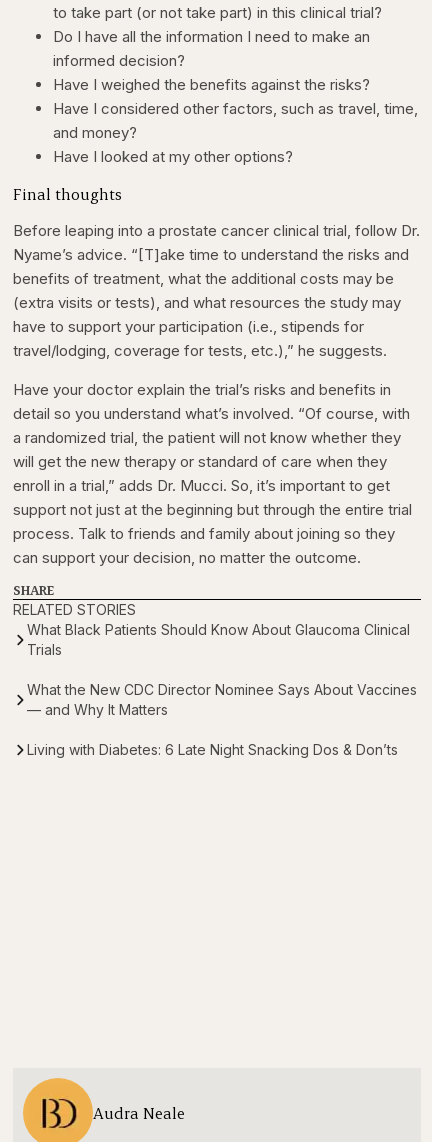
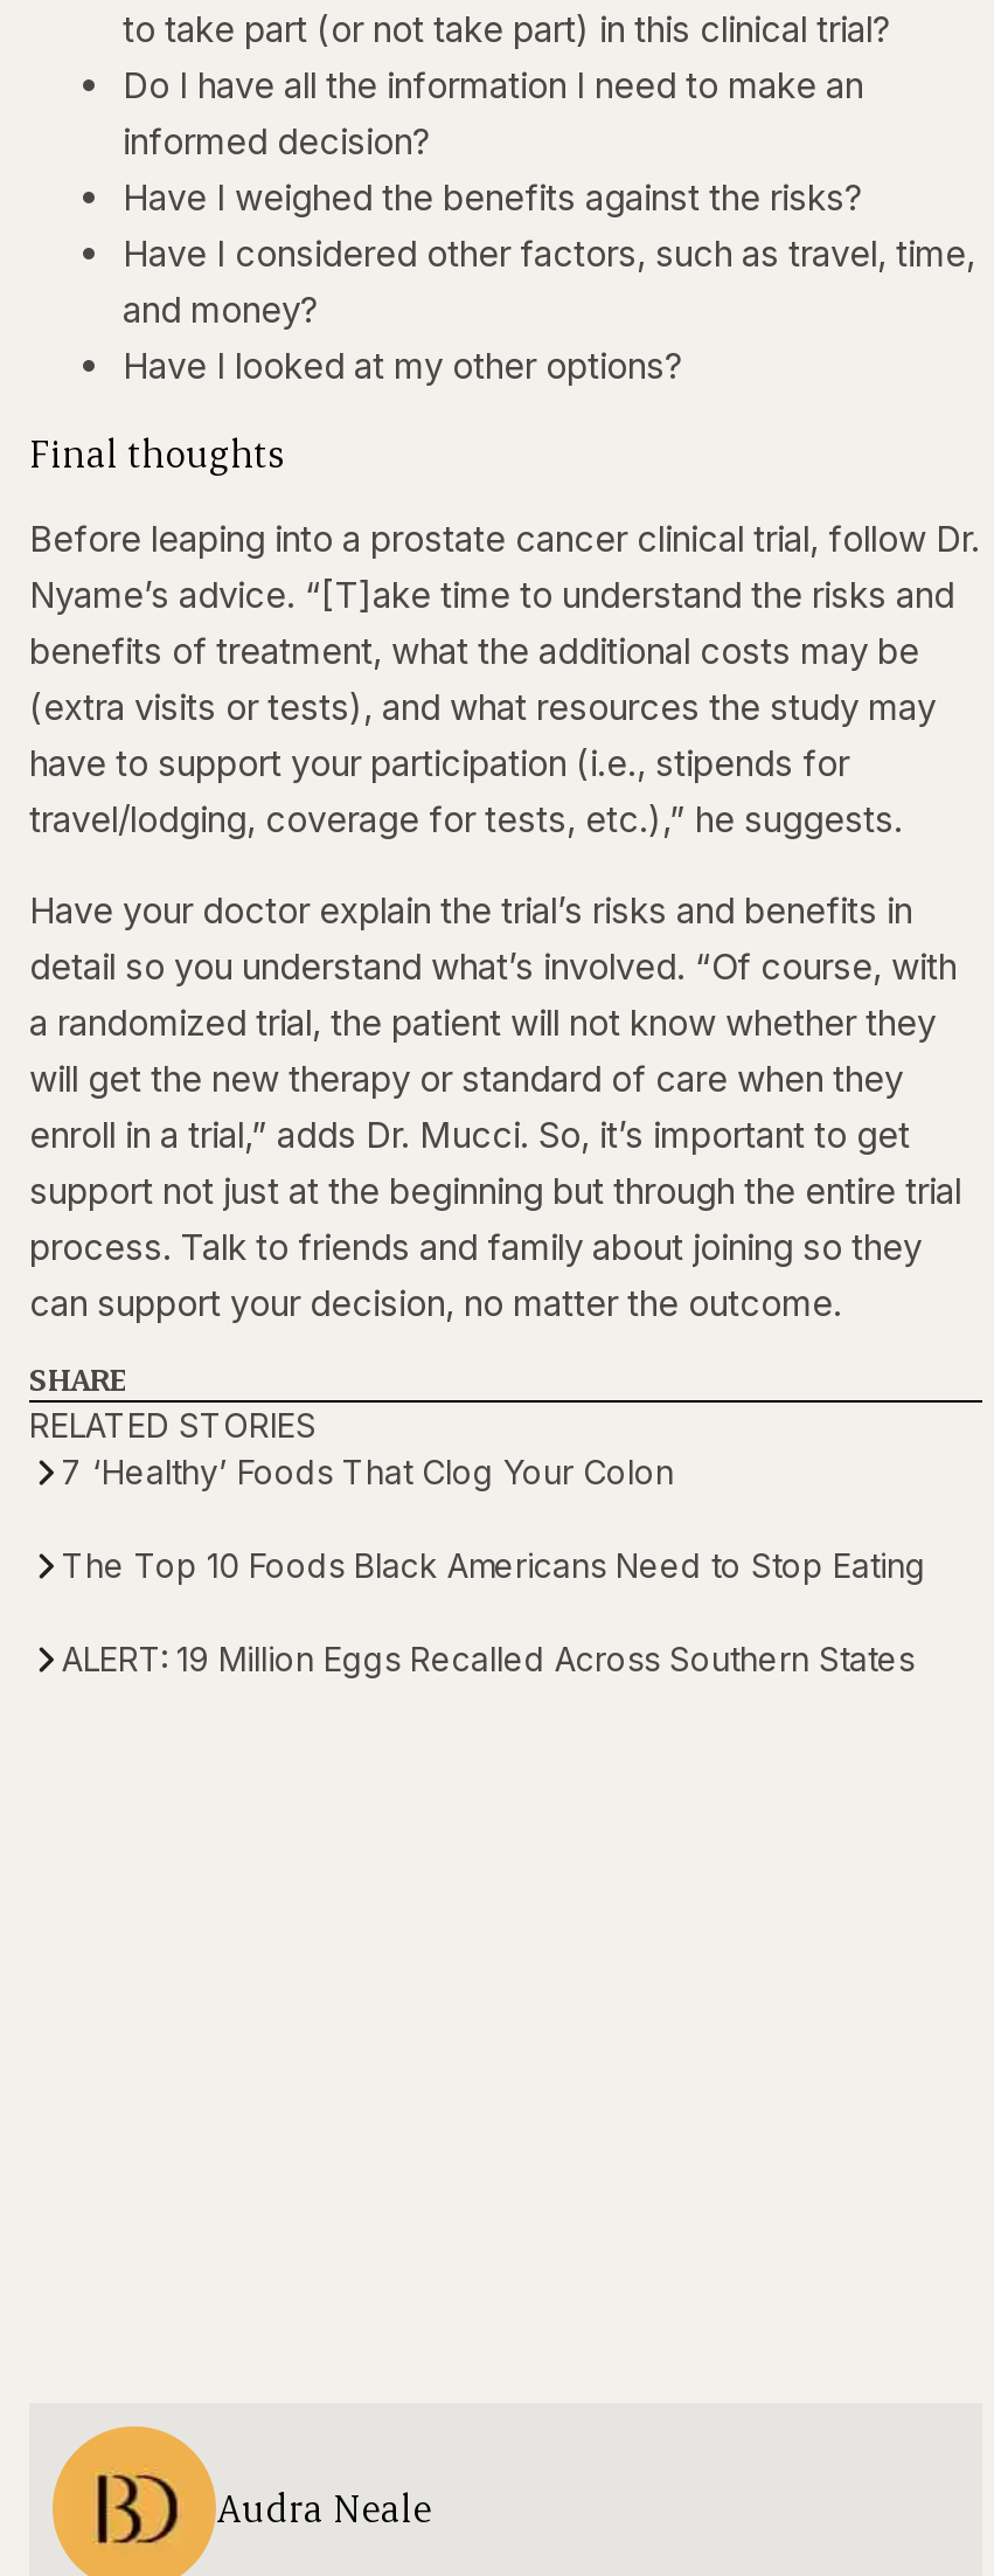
[27,621,410,658] What Black Patients Should Know About Glaucoma Clinical | Trials -> [62,1452,674,1492] 7 ‘Healthy’ Foods That Clog Your Colon
[27,681,417,718] What the New CDC Director Nominee Says About Vaccines | — and Why It Matters -> [62,1546,926,1586] The Top 10 Foods Black Americans Need to Stop Eating
[27,741,398,758] Living with Diabetes: 6 Late Night Snacking Dos & Don’ts -> [62,1639,915,1679] ALERT: 19 Million Eggs Recalled Across Southern States

